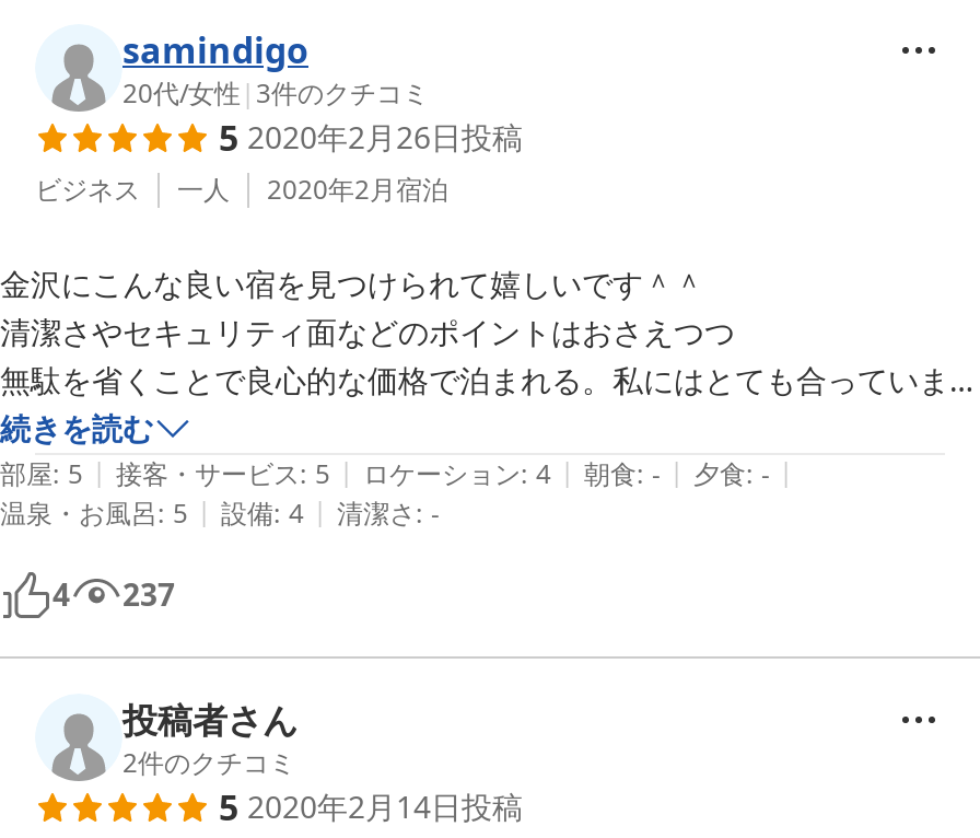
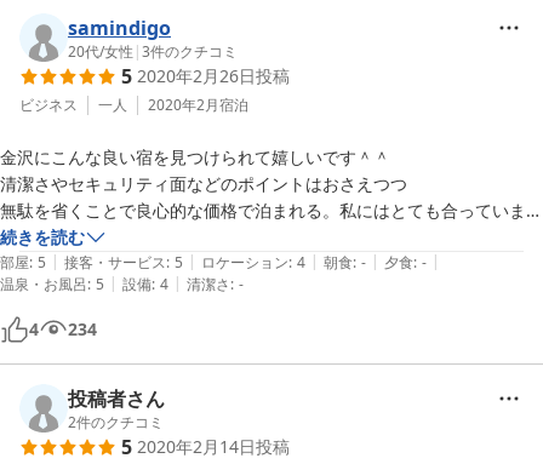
[52,573,175,615] 4 237 -> [29,317,97,340] 4 234

